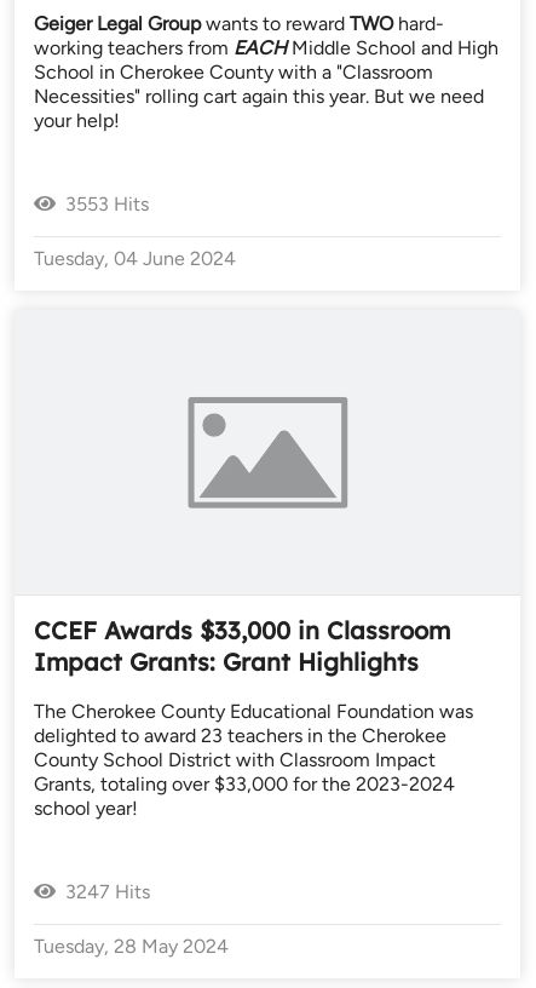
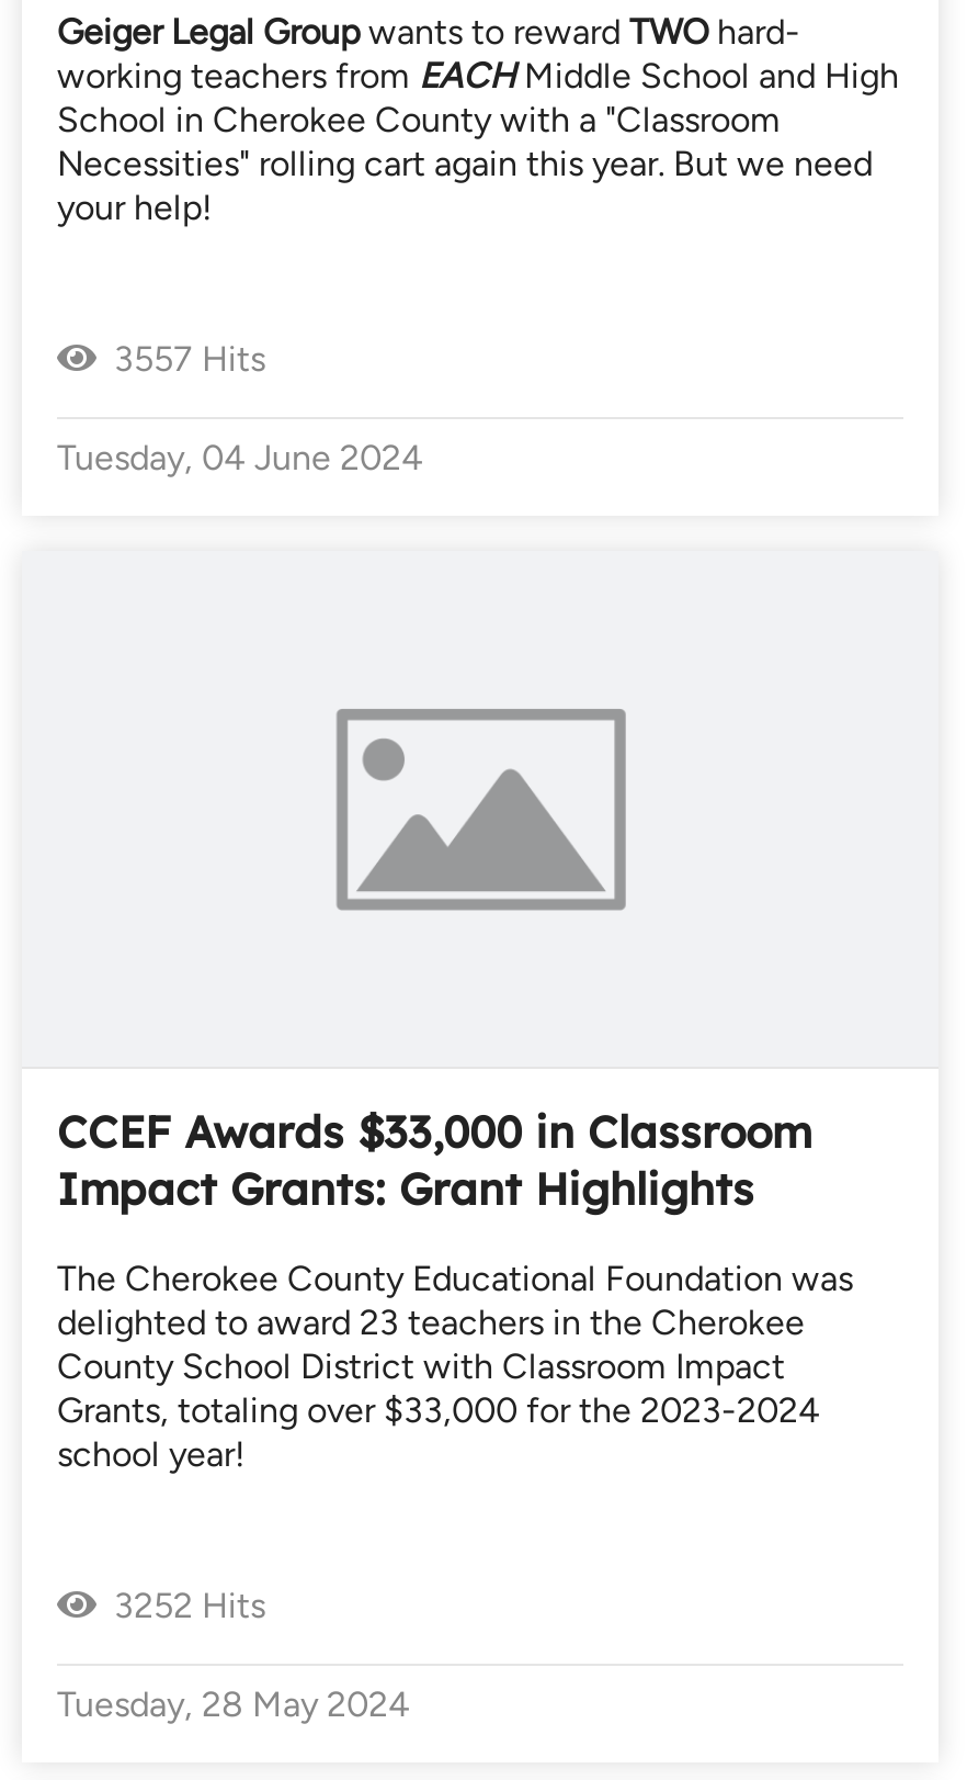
[56,192,149,215] 3553 Hits -> [96,338,265,379] 3557 Hits
[56,880,150,903] 3247 Hits -> [96,1585,265,1626] 3252 Hits

